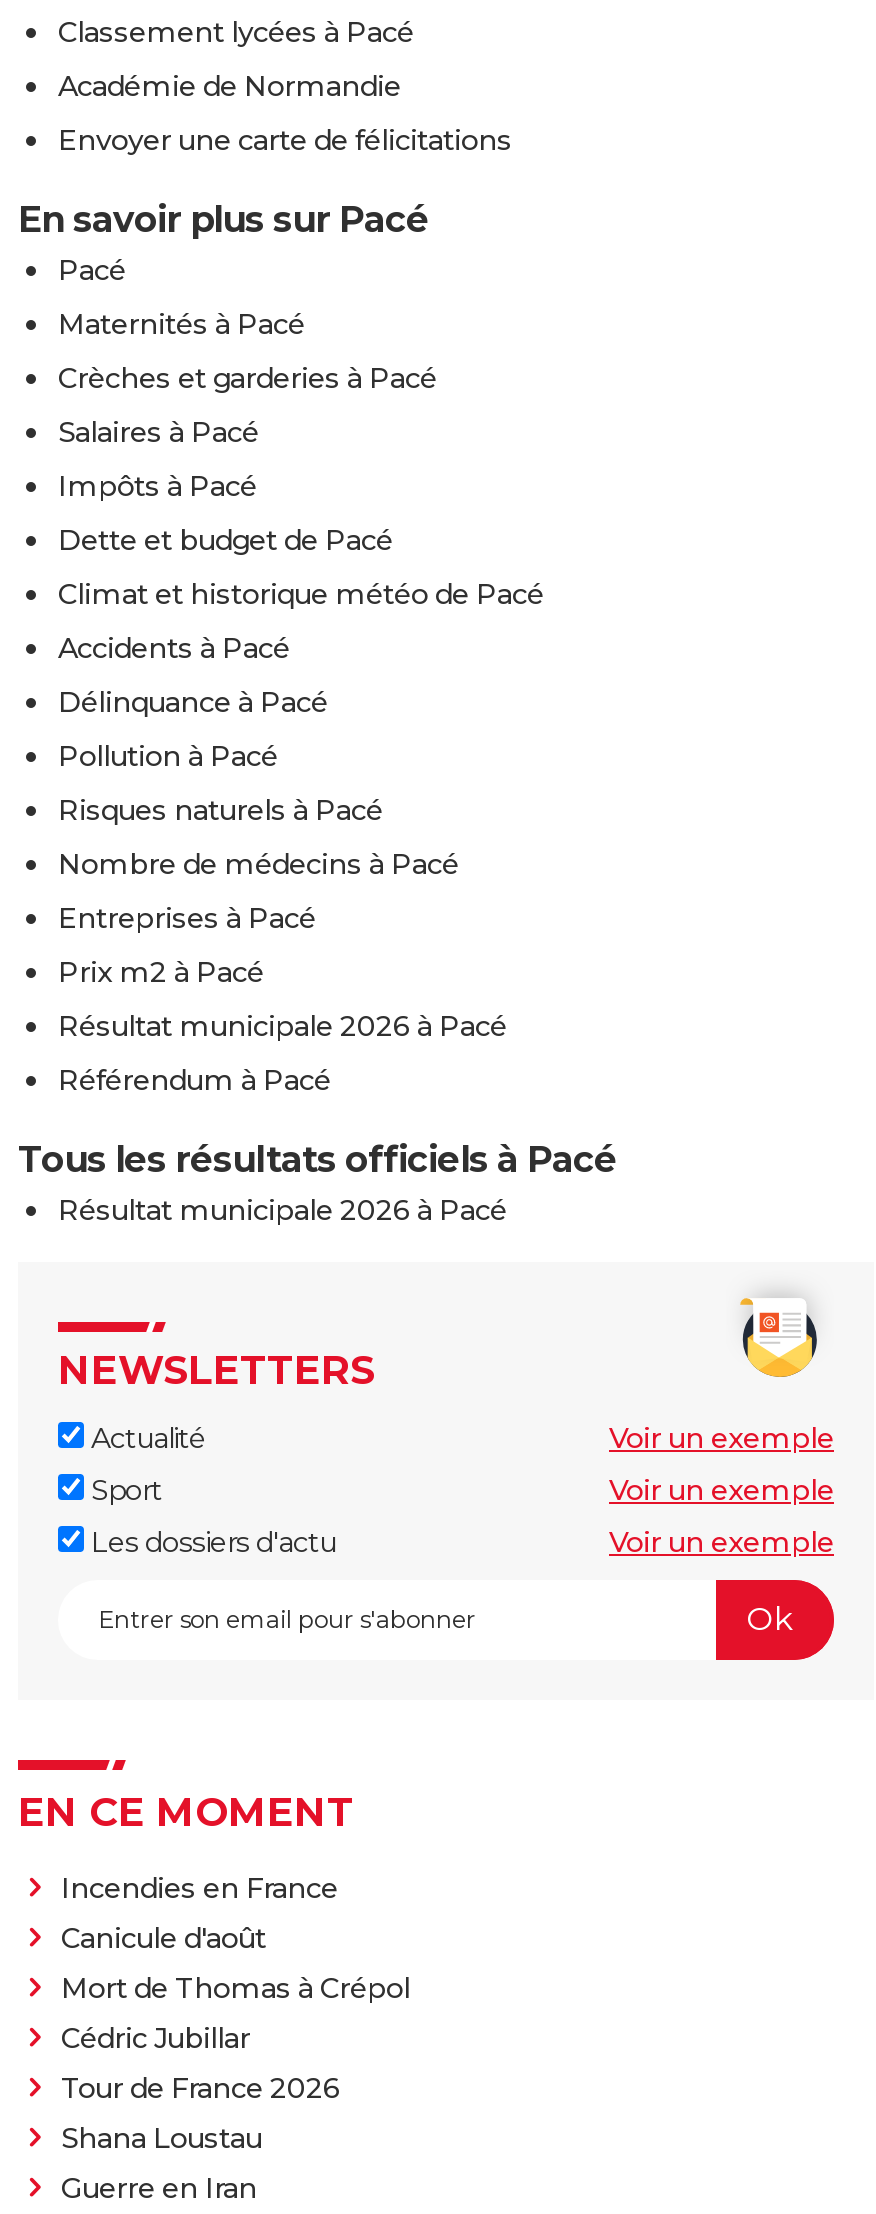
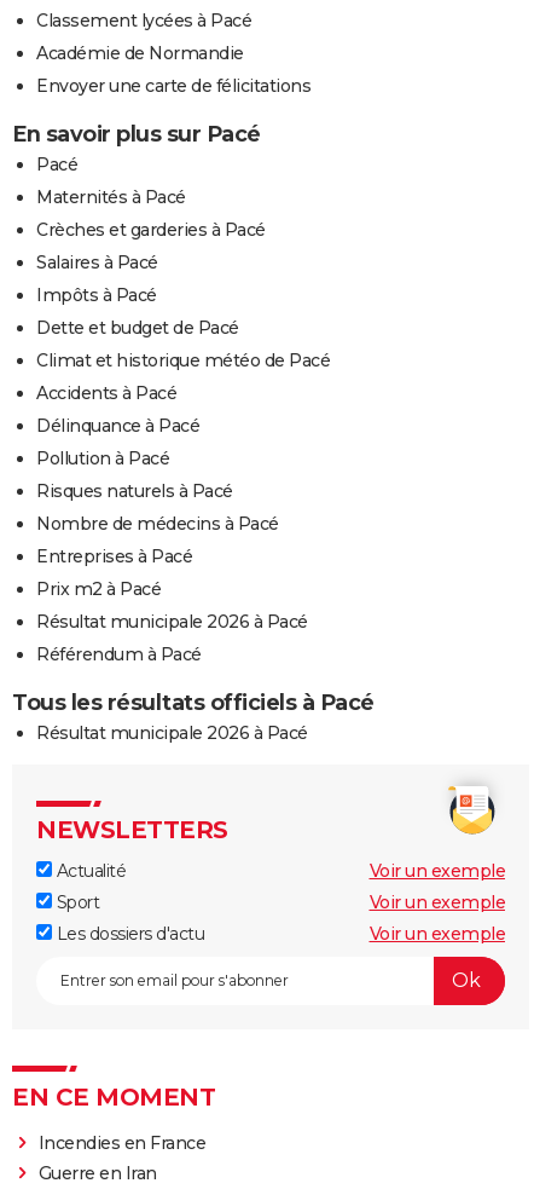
[61,1919,410,2155] Canicule d'août | Mort de Thomas à Crépol | Cédric Jubillar | Tour de France 2026 | Shana Loustau -> none

